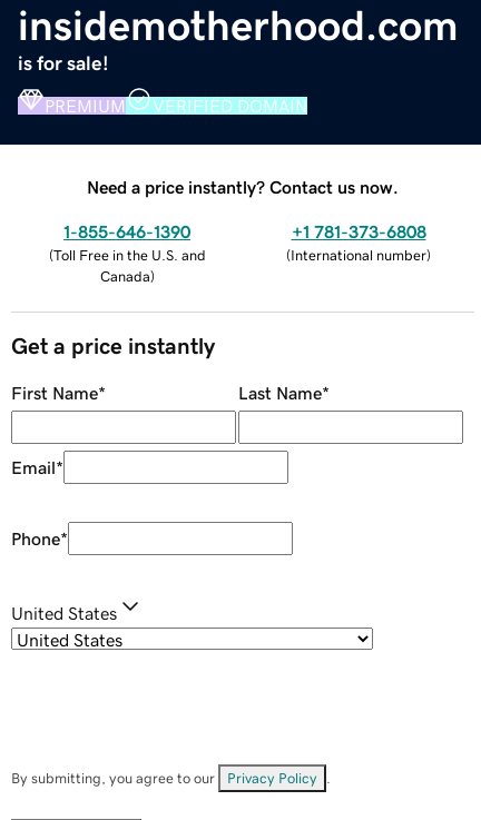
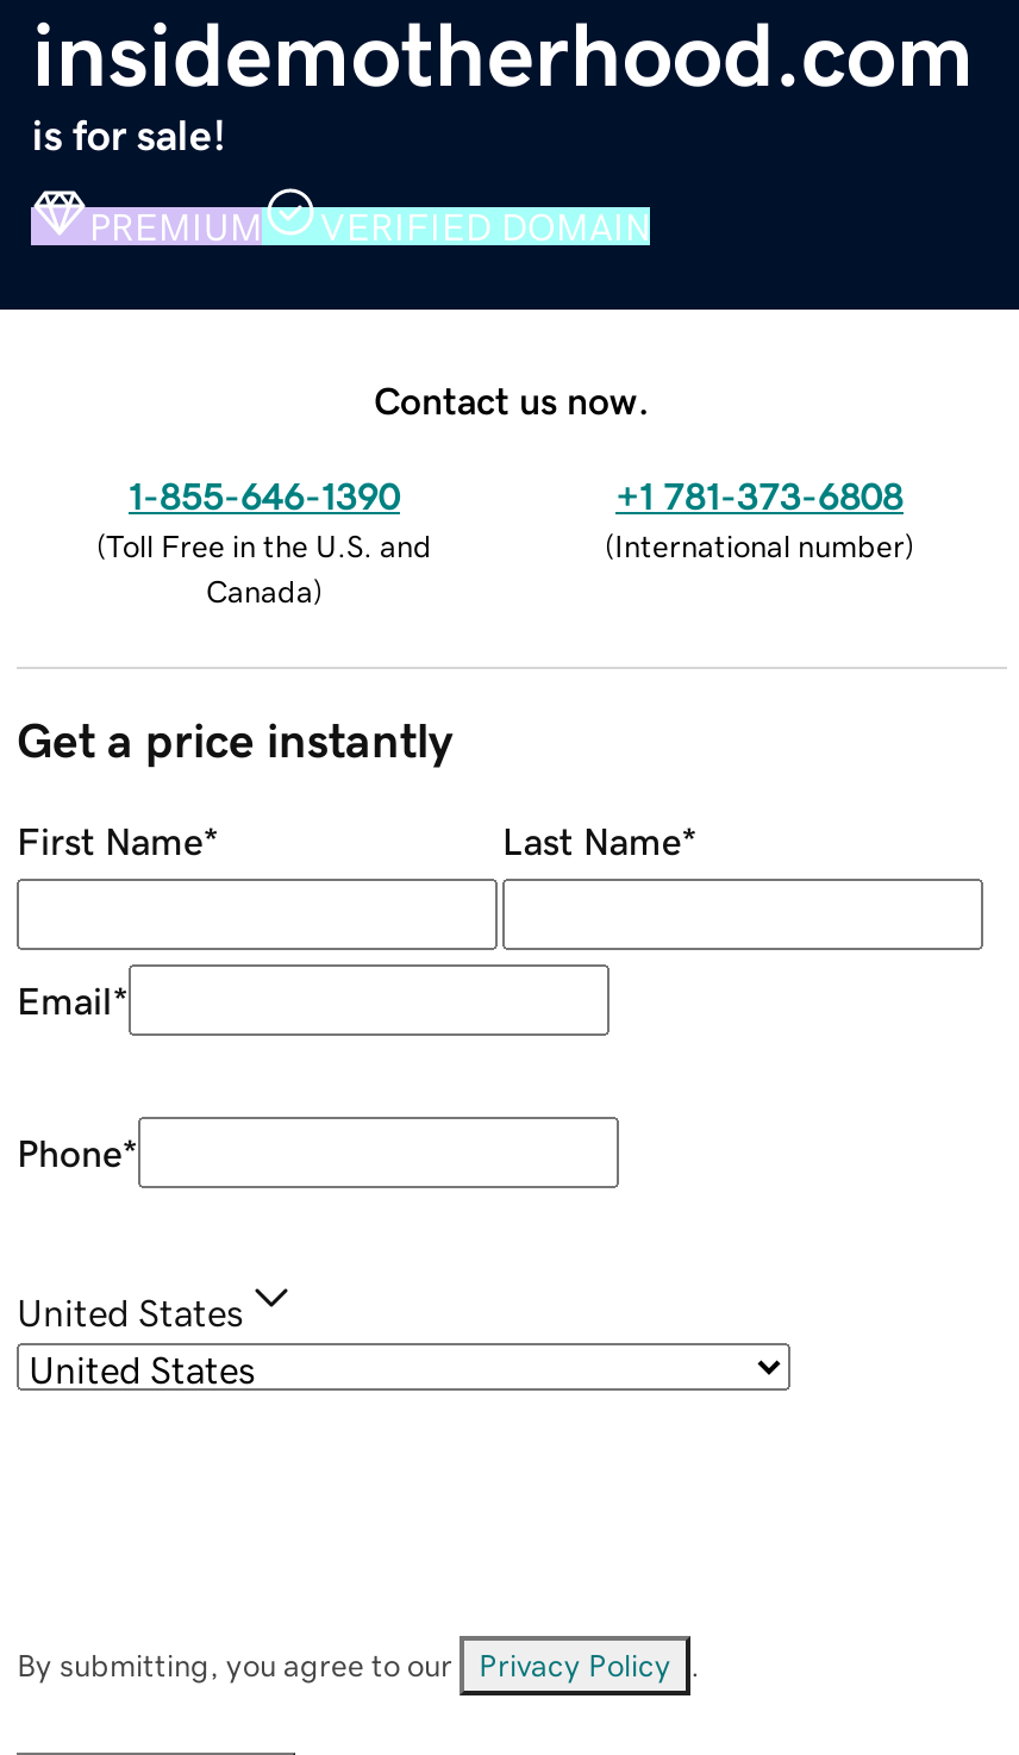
[87,178,399,195] Need a price instantly? Contact us now. -> [374,380,650,418] Contact us now.

